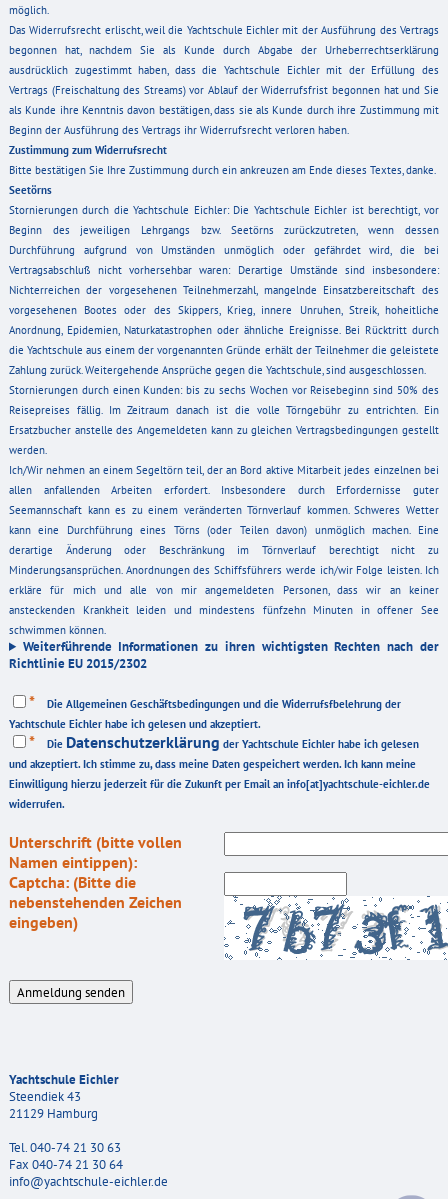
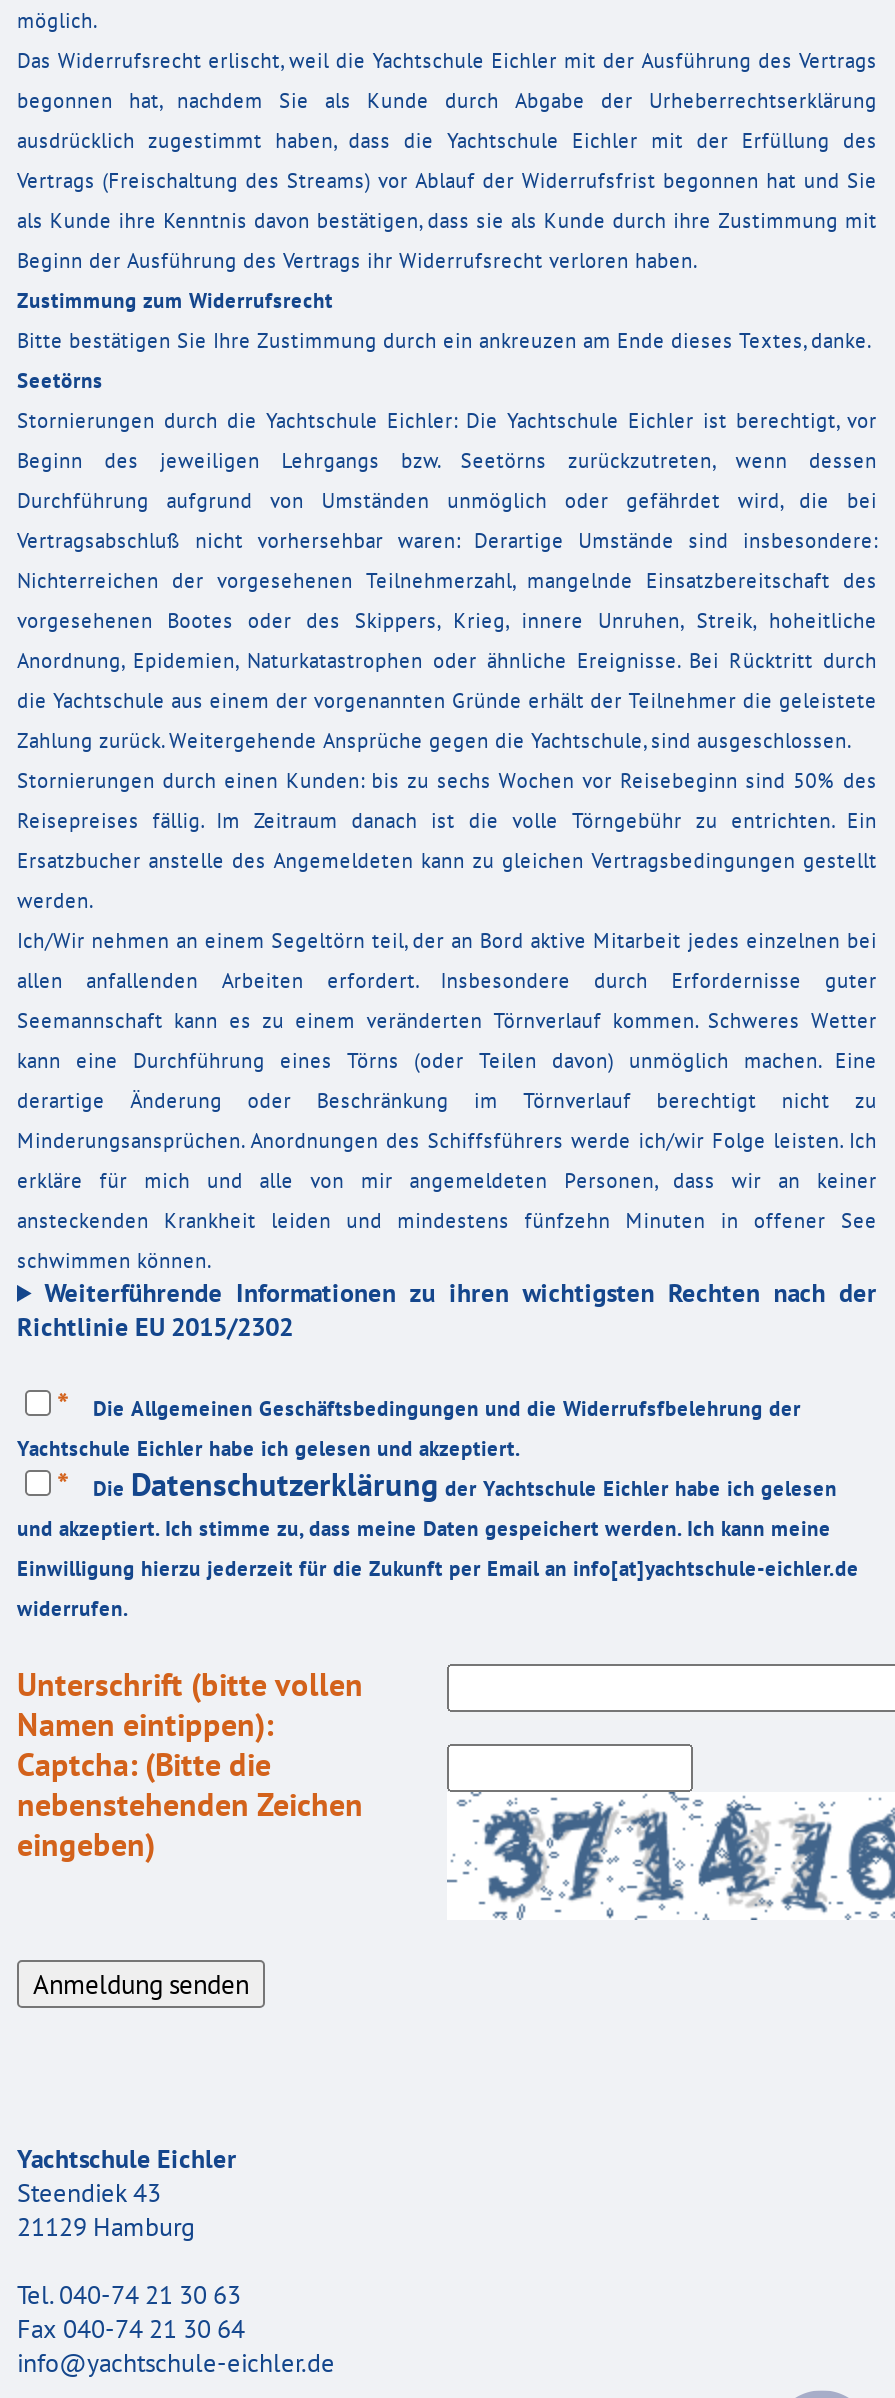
[223,895,445,961] [image] -> [447,1790,889,1922] [image]

